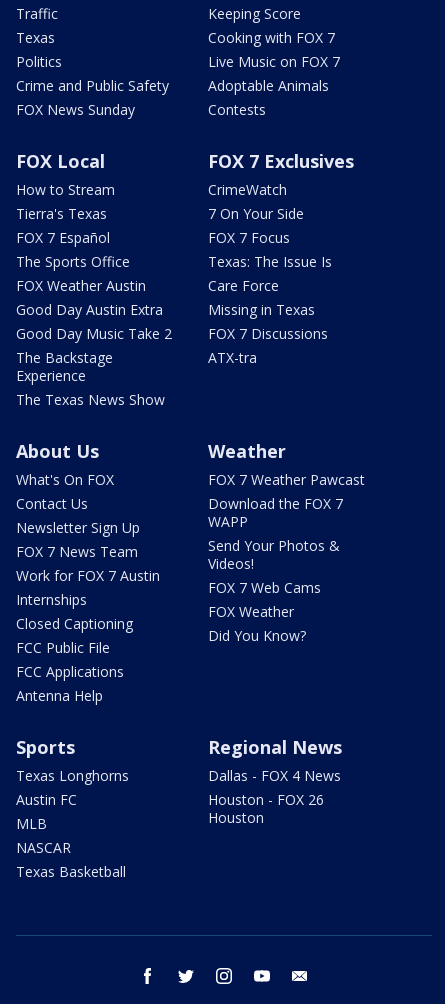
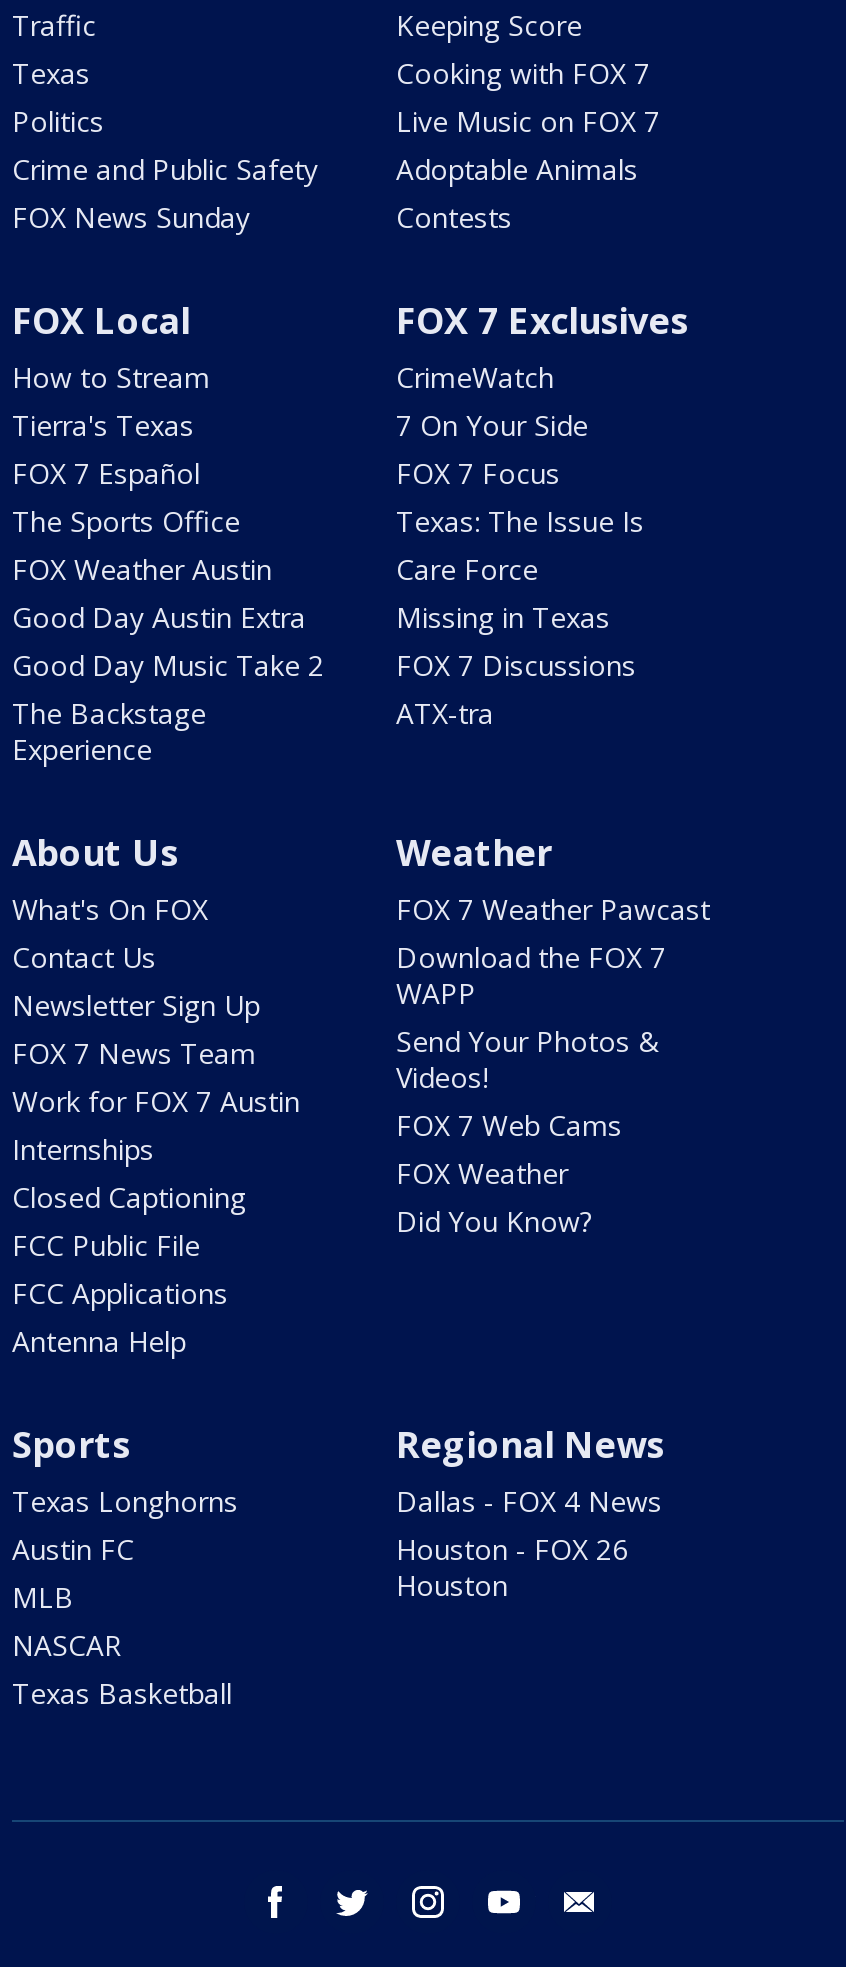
[16,389,165,408] The Texas News Show -> none

